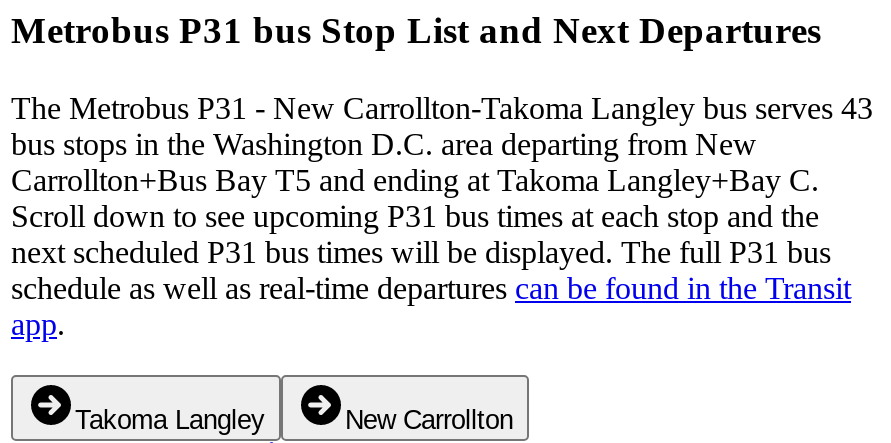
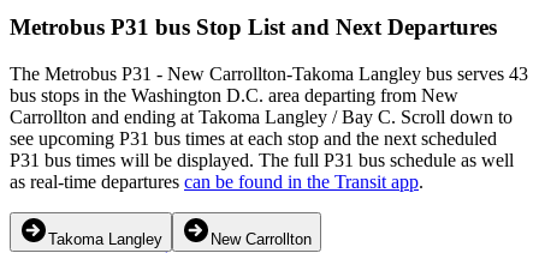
[11,163,851,341] Carrollton+Bus Bay T5 and ending at Takoma Langley+Bay C. | Scroll down to see upcoming P31 bus times at each stop and the | next scheduled P31 bus times will be displayed. The full P31 bus | schedule as well as real-time departures can be found in the Transit | app. -> [10,107,514,192] Carrollton and ending at Takoma Langley / Bay C. Scroll down to | see upcoming P31 bus times at each stop and the next scheduled | P31 bus times will be displayed. The full P31 bus schedule as well | as real-time departures can be found in the Transit app.

